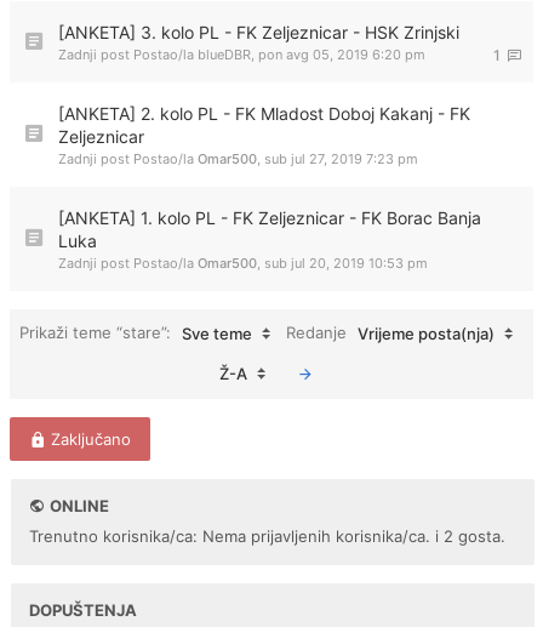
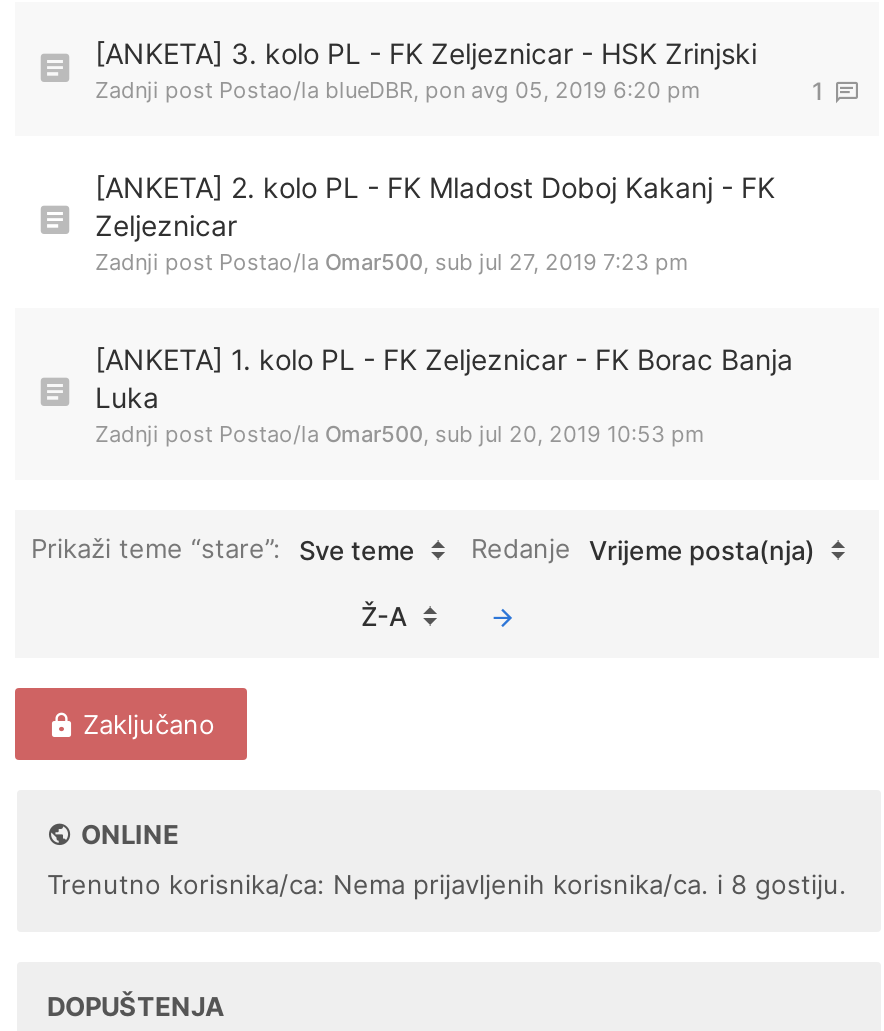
[29,526,505,546] Trenutno korisnika/ca: Nema prijavljenih korisnika/ca. i 2 gosta. -> [47,868,847,900] Trenutno korisnika/ca: Nema prijavljenih korisnika/ca. i 8 gostiju.

